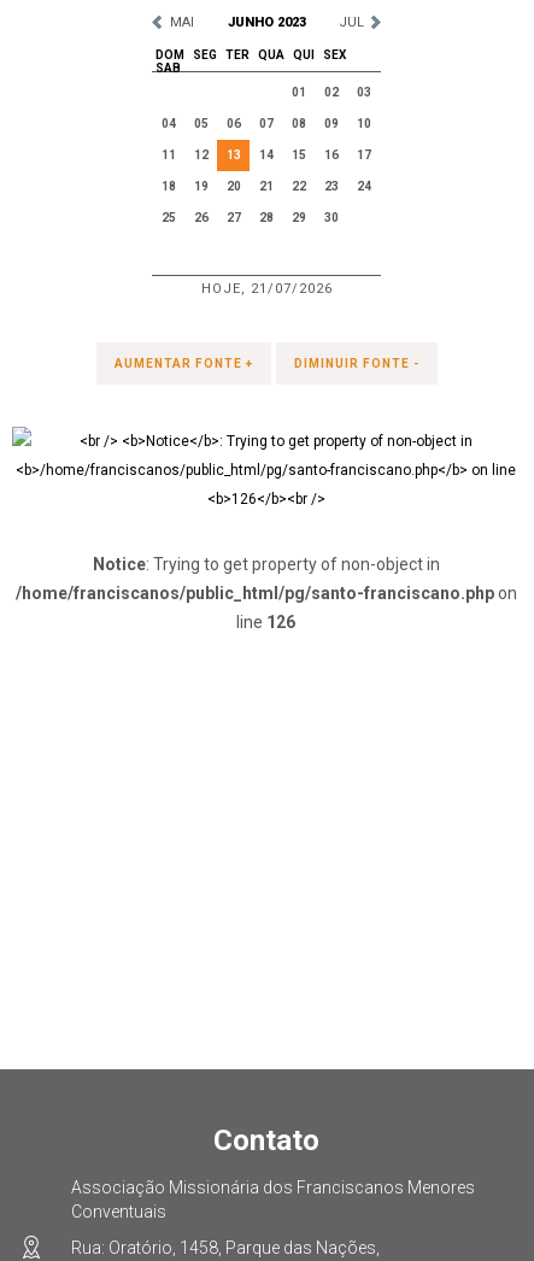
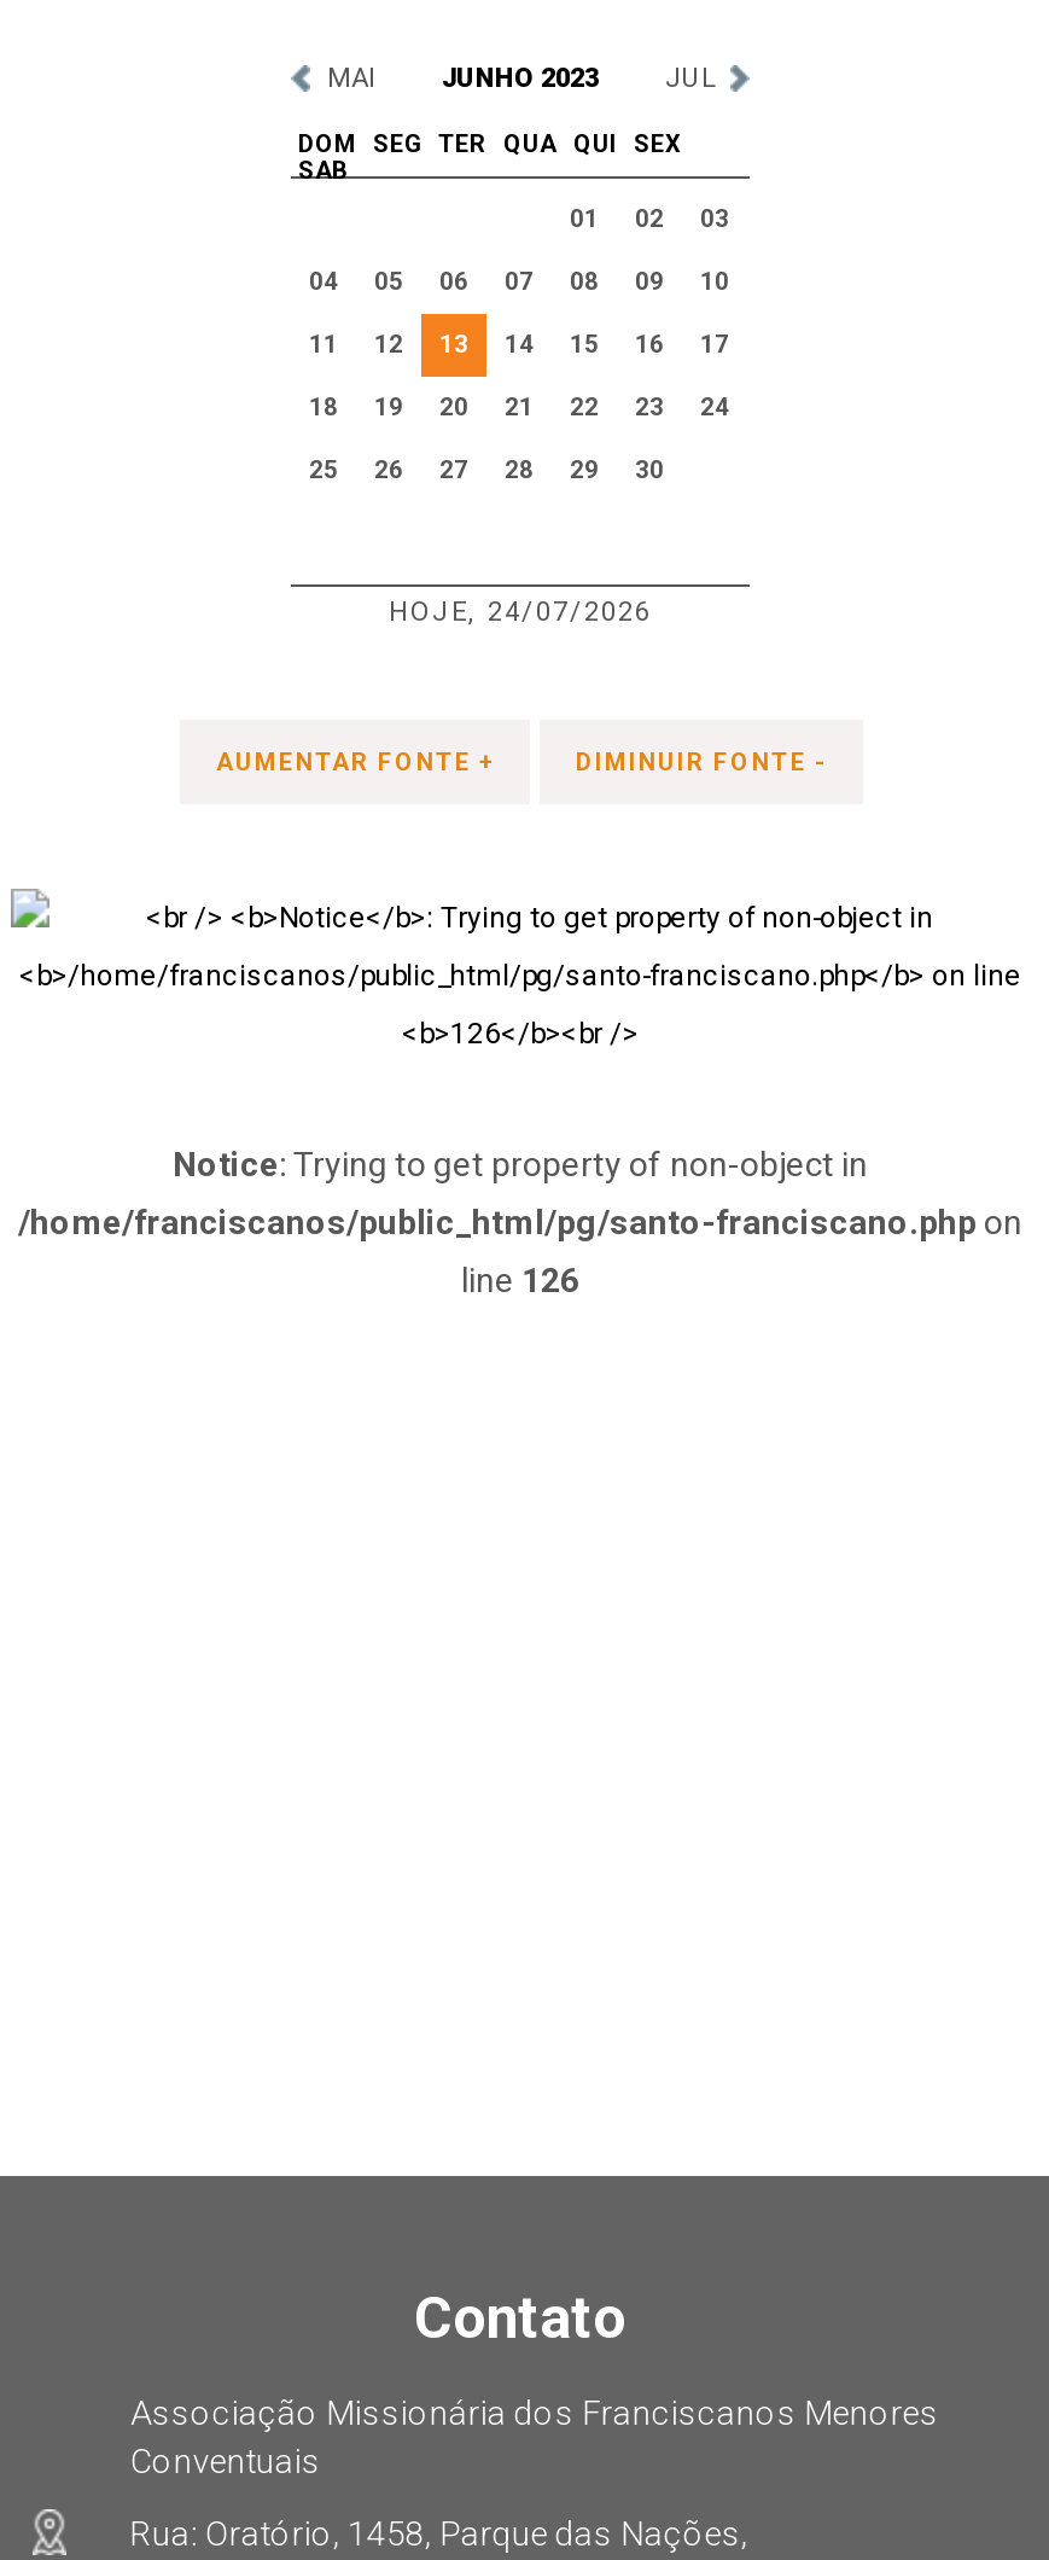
[201,281,332,297] HOJE, 21/07/2026 -> [389,597,652,628] HOJE, 24/07/2026

